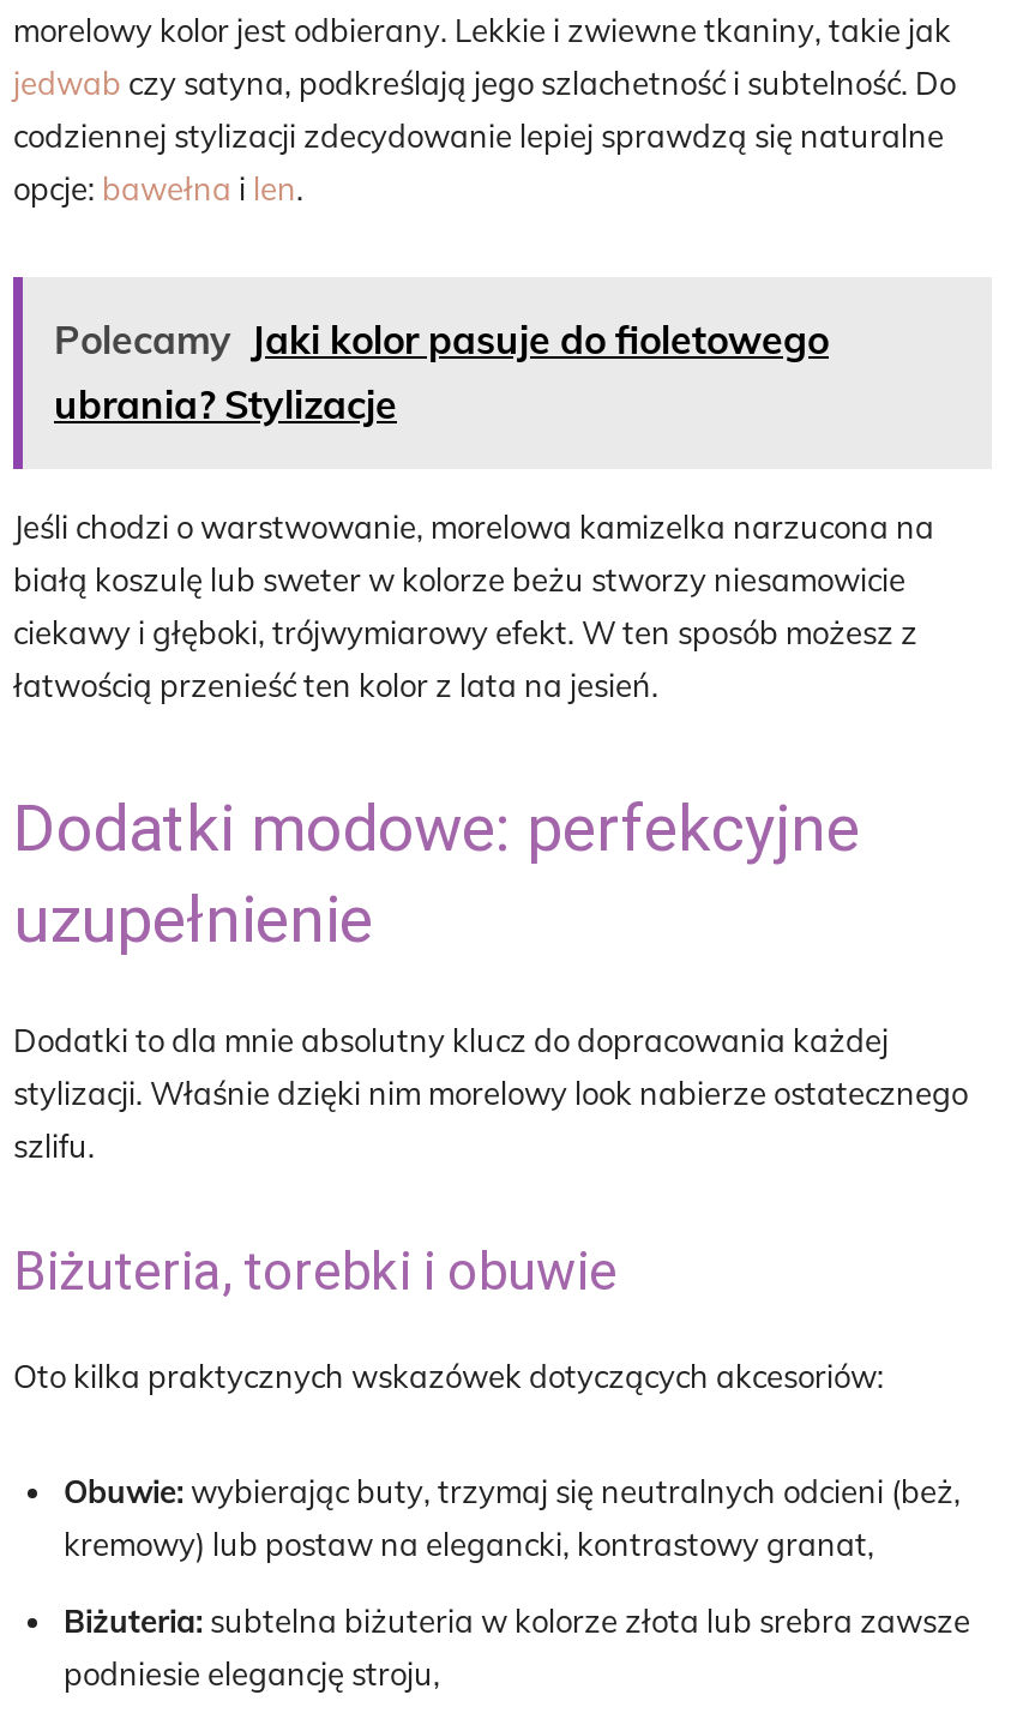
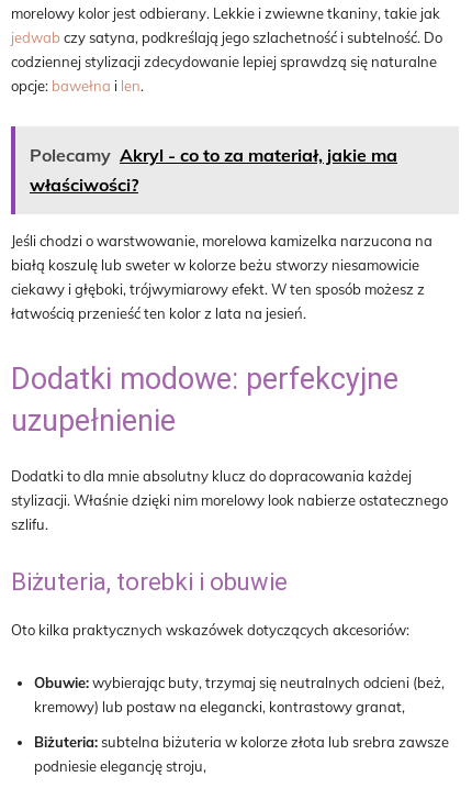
[54,315,829,428] Polecamy Jaki kolor pasuje do fioletowego | ubrania? Stylizacje -> [30,144,397,196] Polecamy Akryl - co to za materiał, jakie ma | właściwości?

